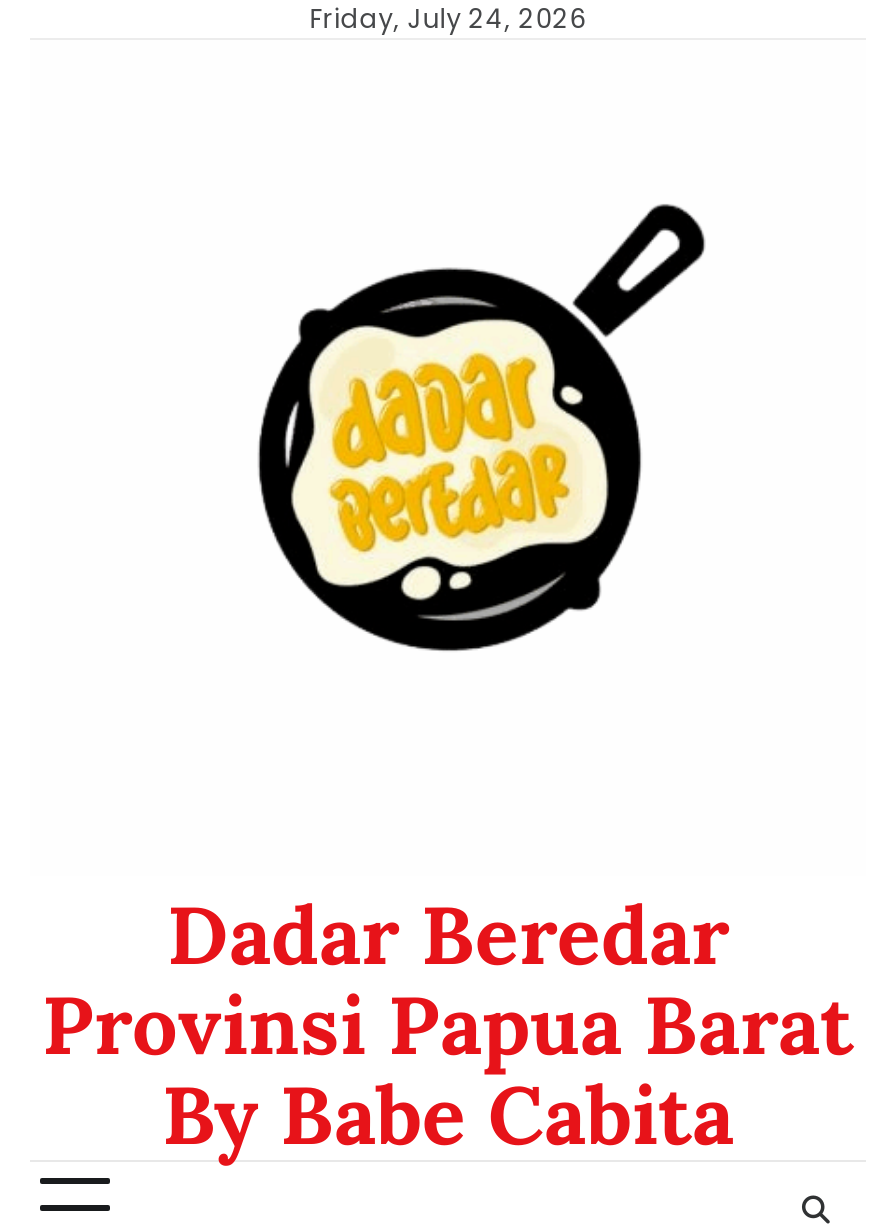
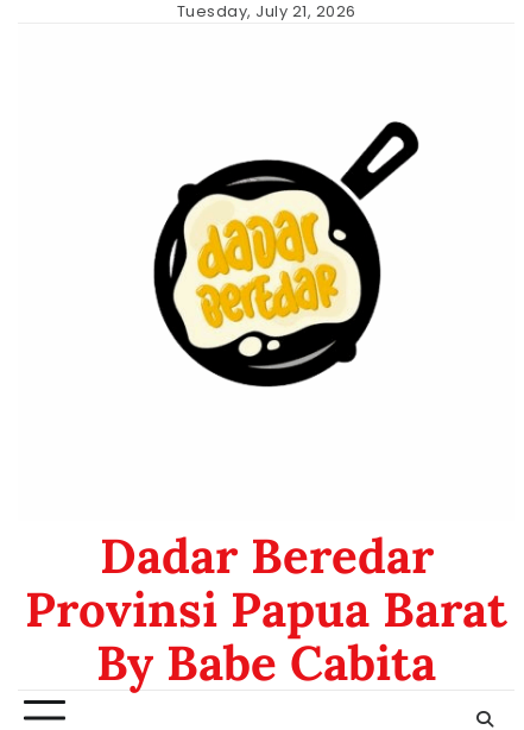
[310,0,586,38] Friday, July 24, 2026 -> [176,0,356,23] Tuesday, July 21, 2026

